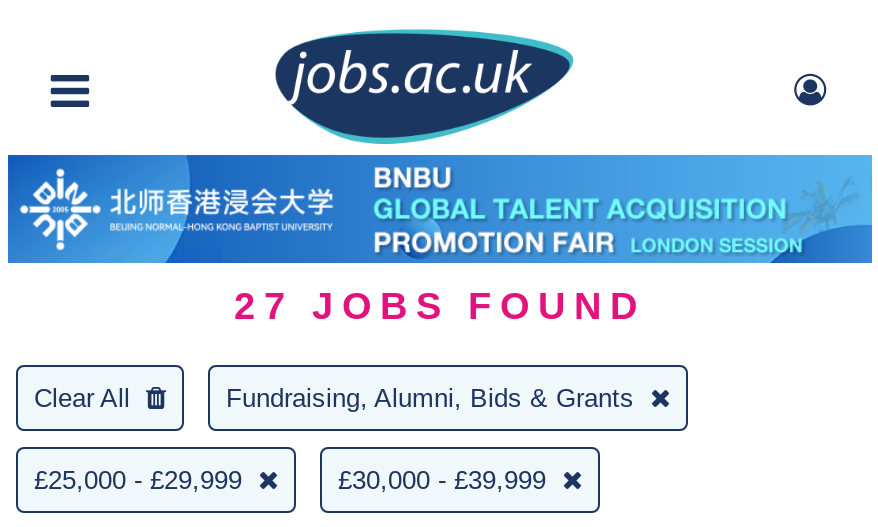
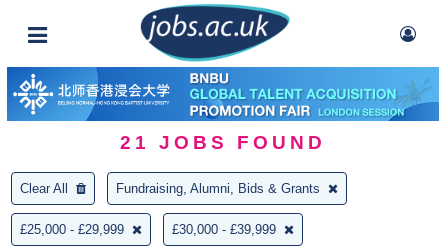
[234,284,646,326] 27 JOBS FOUND -> [120,132,326,153] 21 JOBS FOUND

